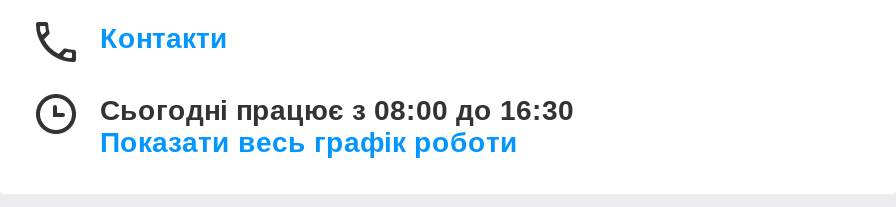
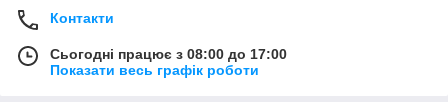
[100,94,574,126] Сьогодні працює з 08:00 до 16:30 -> [50,46,287,62] Сьогодні працює з 08:00 до 17:00

